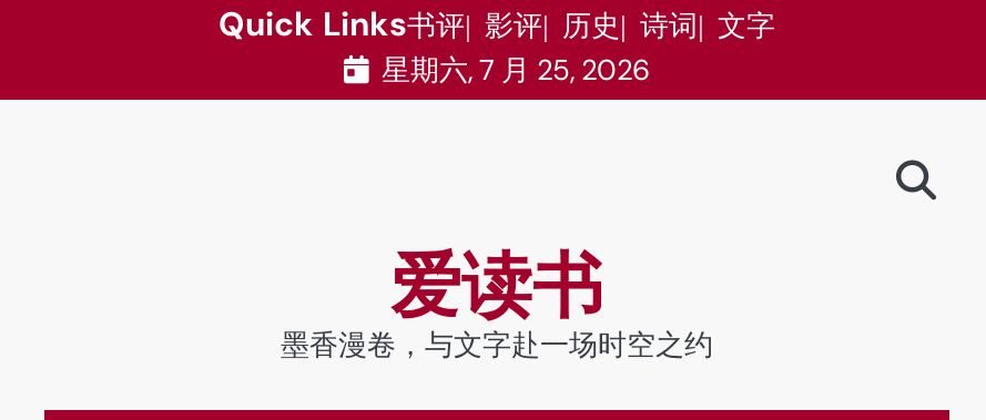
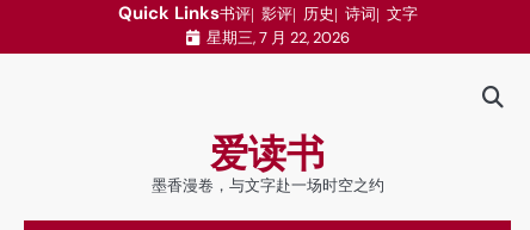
[382,51,650,89] 星期六, 7 月 25, 2026 -> [206,27,349,48] 星期三, 7 月 22, 2026

